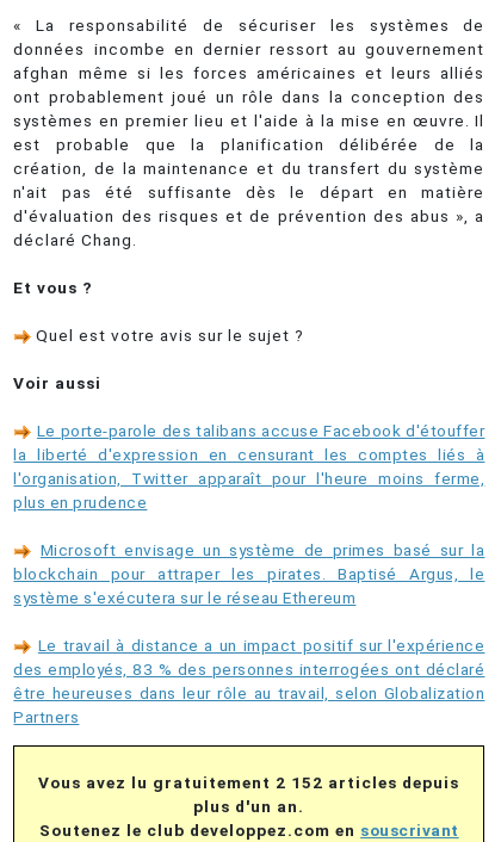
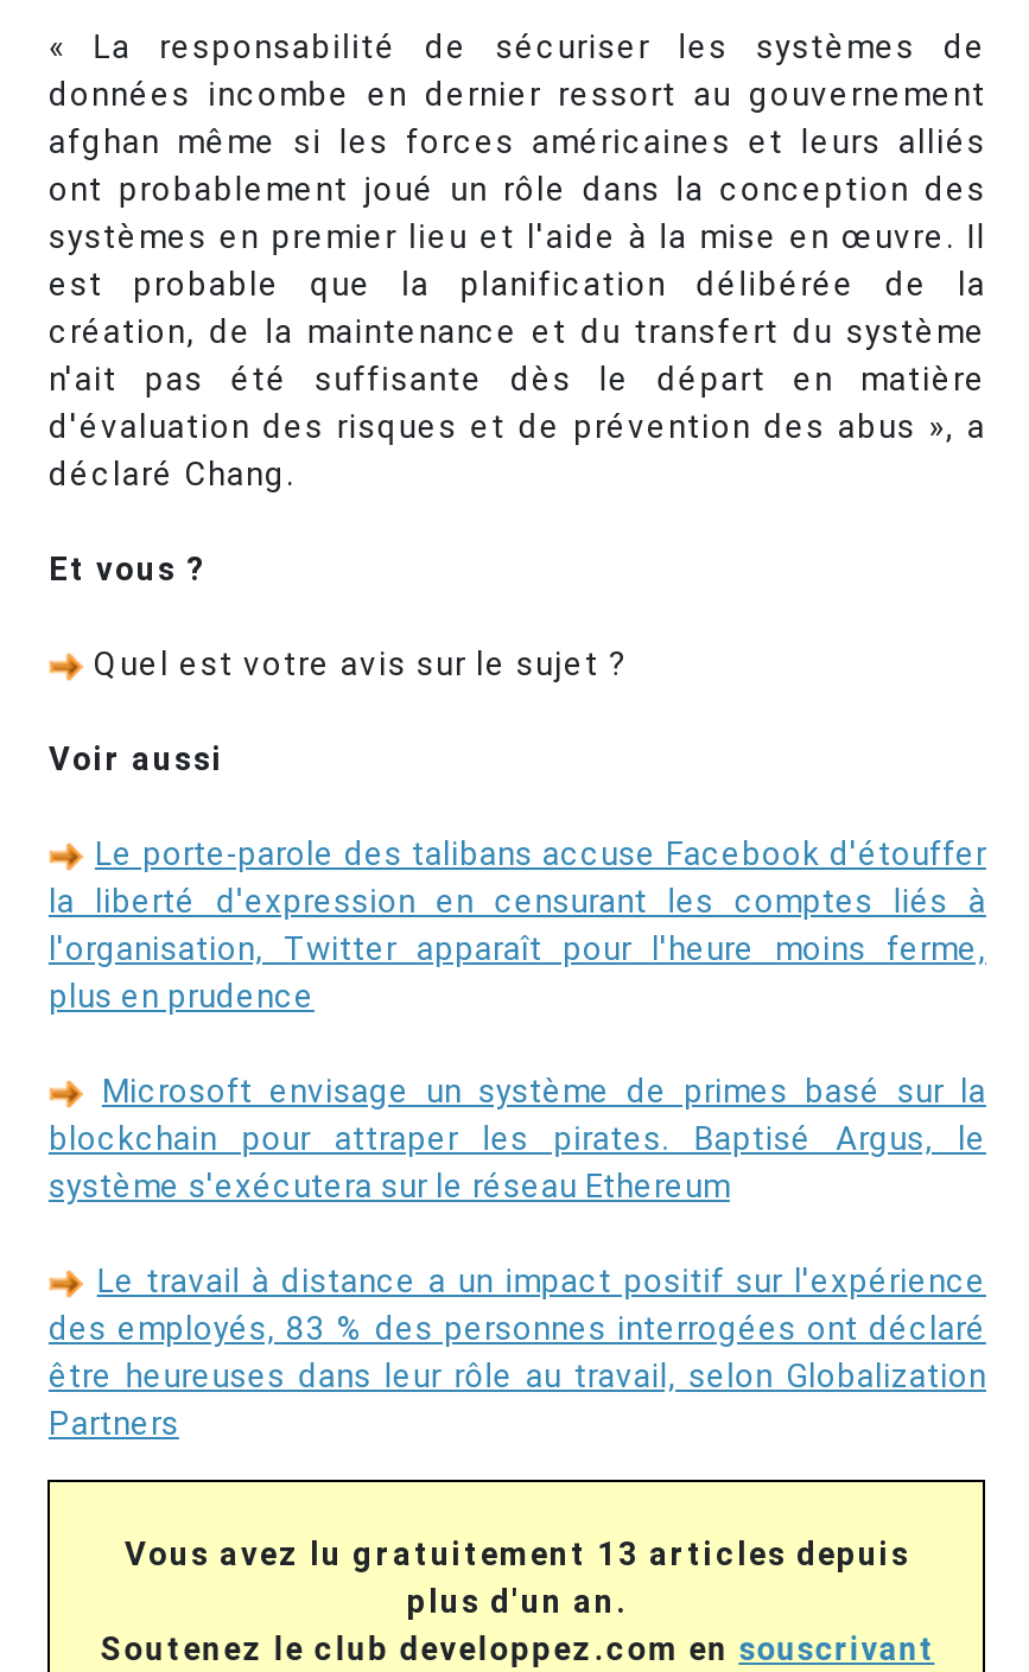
[39,773,460,792] Vous avez lu gratuitement 2 152 articles depuis -> [124,1534,910,1572] Vous avez lu gratuitement 13 articles depuis

